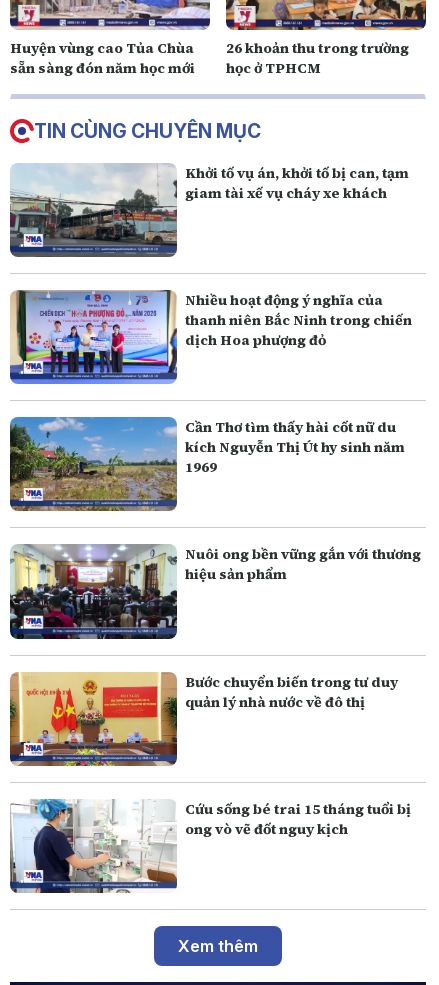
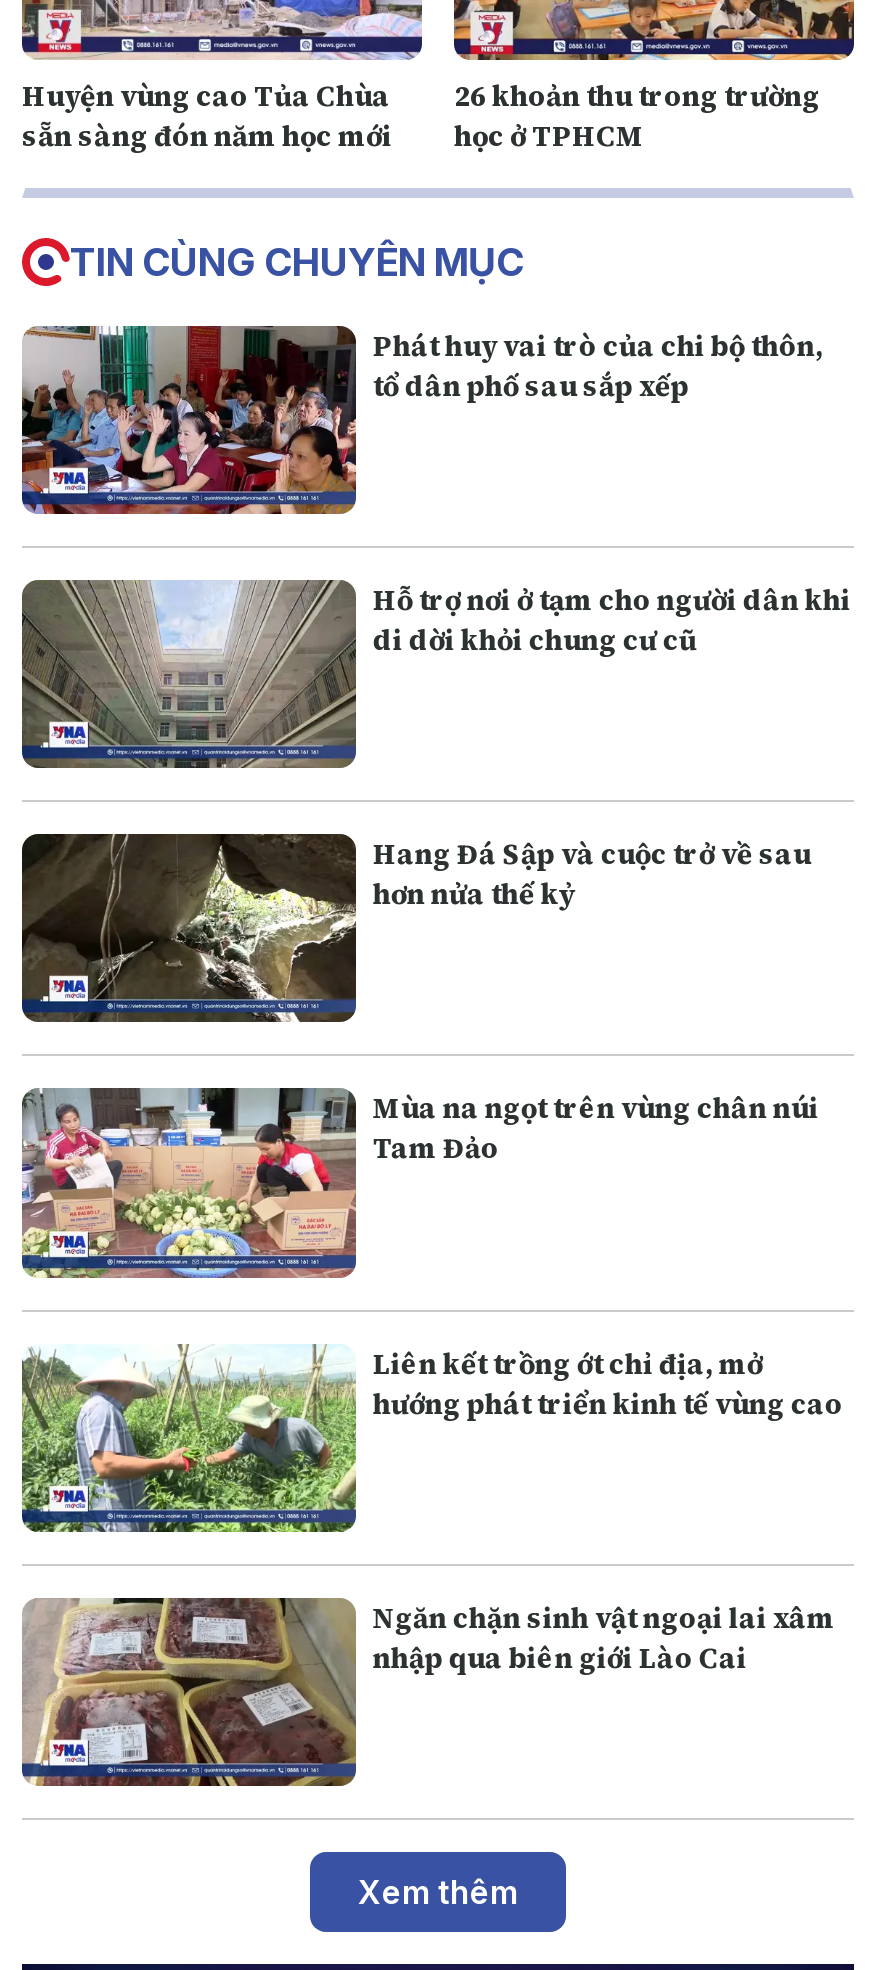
[9,163,409,258] [image] | Khởi tố vụ án, khởi tố bị can, tạm | giam tài xế vụ cháy xe khách -> [22,324,823,516] [image] | Phát huy vai trò của chi bộ thôn, | tổ dân phố sau sắp xếp
[9,290,412,385] [image] | Nhiều hoạt động ý nghĩa của | thanh niên Bắc Ninh trong chiến | dịch Hoa phượng đỏ -> [20,580,851,770] [image] | Hỗ trợ nơi ở tạm cho người dân khi | di dời khỏi chung cư cũ
[9,416,405,512] [image] | Cần Thơ tìm thấy hài cốt nữ du | kích Nguyễn Thị Út hy sinh năm | 1969 -> [20,832,811,1024] [image] | Hang Đá Sập và cuộc trở về sau | hơn nửa thế kỷ
[9,544,421,640] [image] | Nuôi ong bền vững gắn với thương | hiệu sản phẩm -> [20,1086,819,1280] [image] | Mùa na ngọt trên vùng chân núi | Tam Đảo
[9,671,398,767] [image] | Bước chuyển biến trong tư duy | quản lý nhà nước về đô thị -> [20,1343,843,1534] [image] | Liên kết trồng ớt chỉ địa, mở | hướng phát triển kinh tế vùng cao
[10,798,411,893] [image] | Cứu sống bé trai 15 tháng tuổi bị | ong vò vẽ đốt nguy kịch -> [22,1596,835,1788] [image] | Ngăn chặn sinh vật ngoại lai xâm | nhập qua biên giới Lào Cai

